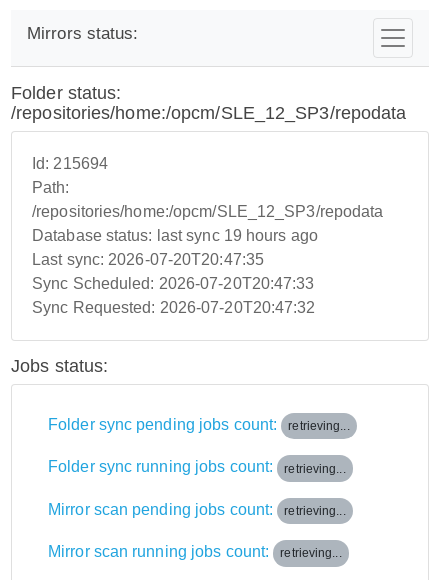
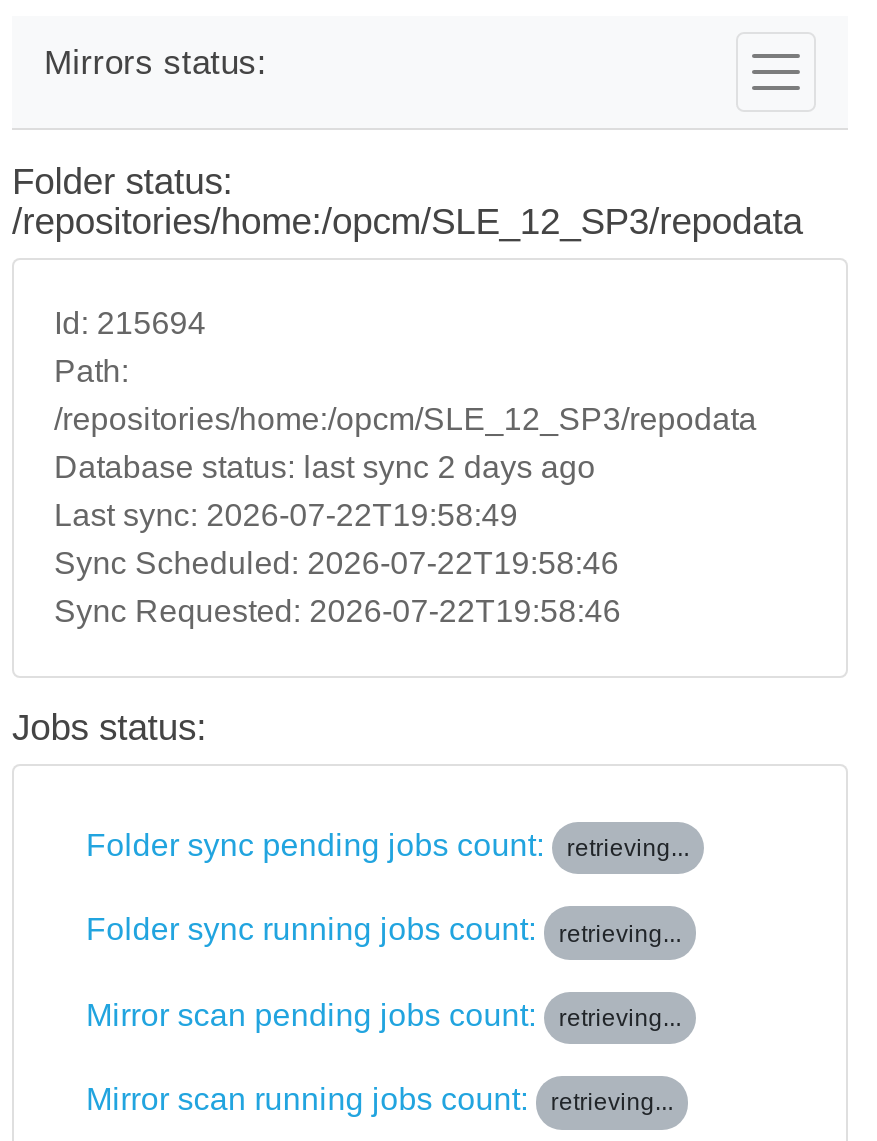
[32,227,318,244] Database status: last sync 19 hours ago -> [54,450,595,484] Database status: last sync 2 days ago
[32,251,264,268] Last sync: 2026-07-20T20:47:35 -> [54,498,518,532] Last sync: 2026-07-22T19:58:49
[32,275,314,292] Sync Scheduled: 2026-07-20T20:47:33 -> [54,546,619,580] Sync Scheduled: 2026-07-22T19:58:46
[32,299,315,316] Sync Requested: 2026-07-20T20:47:32 -> [54,594,621,628] Sync Requested: 2026-07-22T19:58:46

